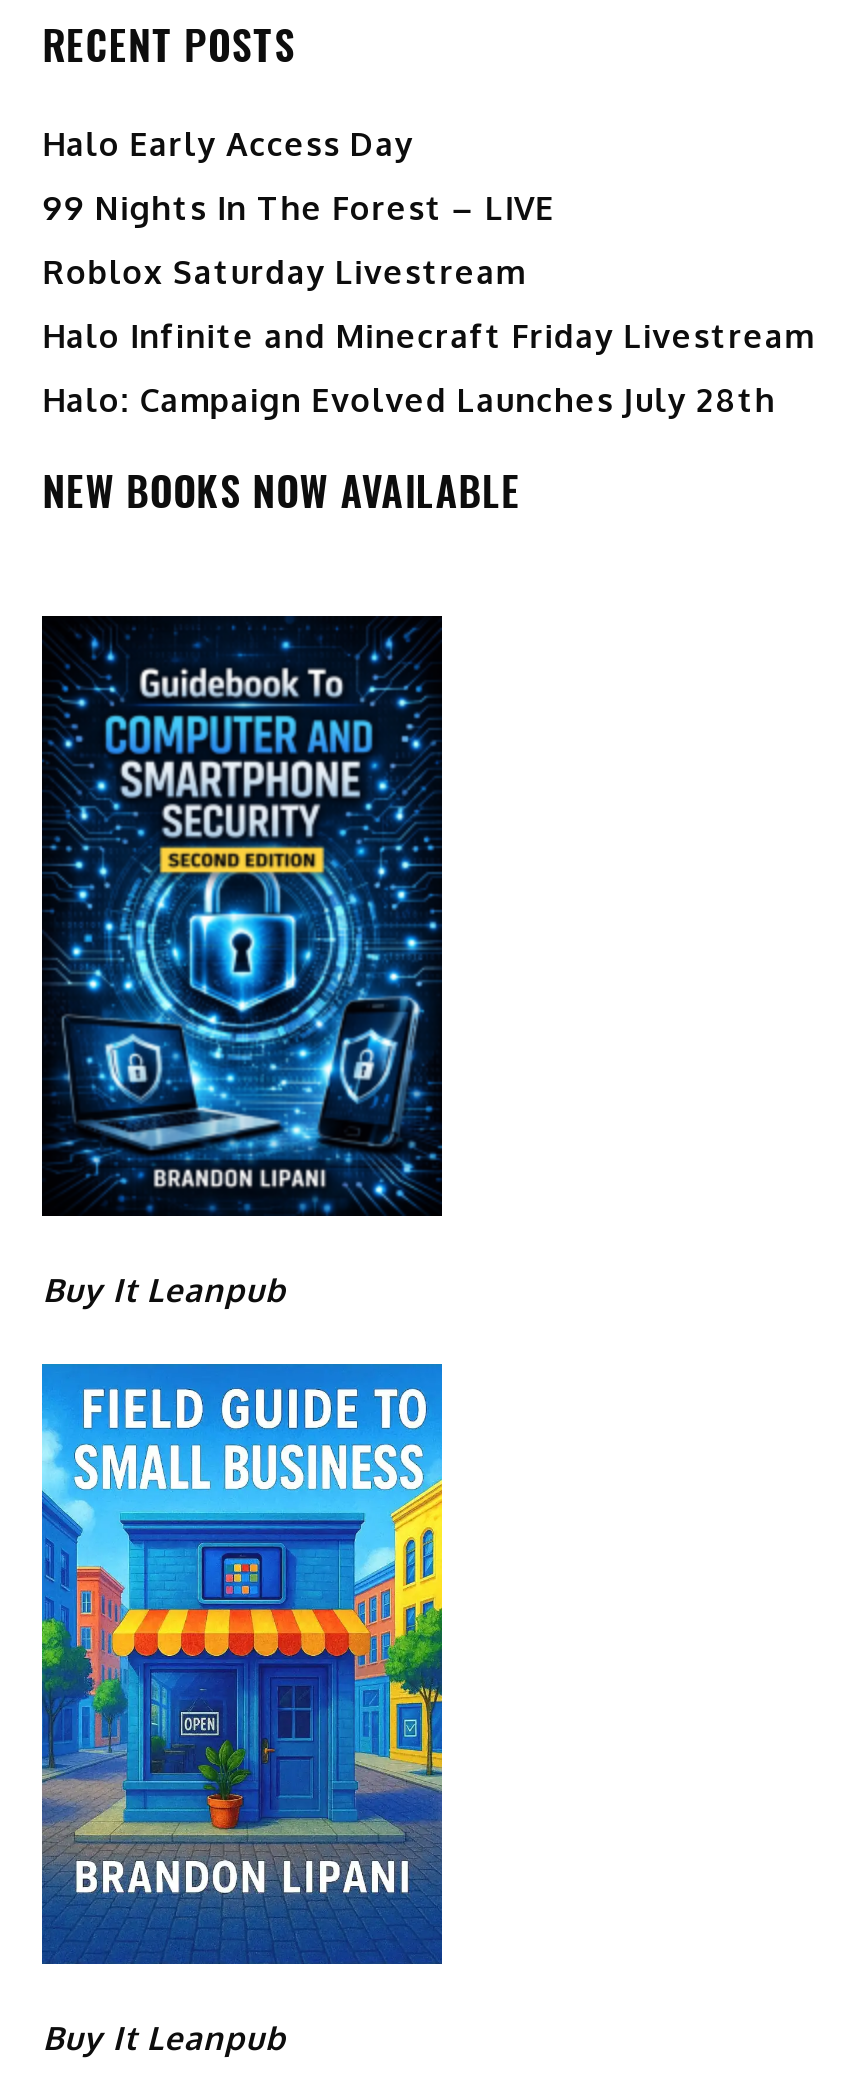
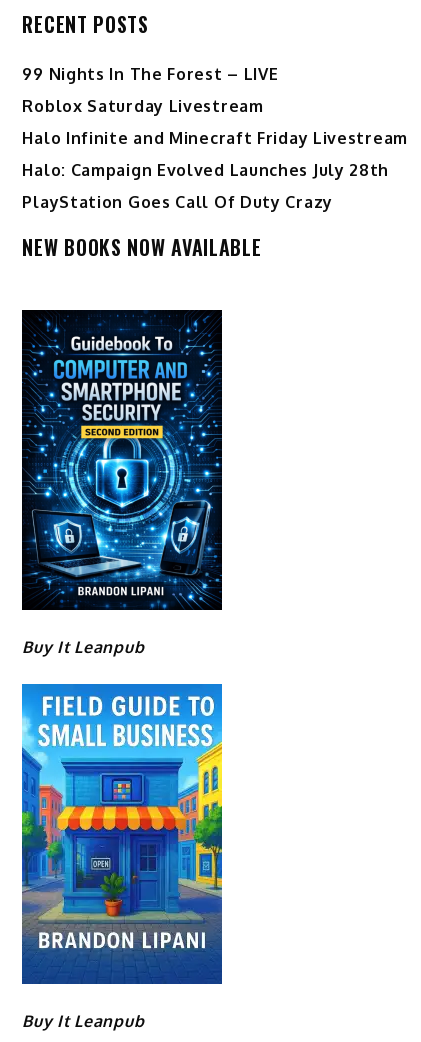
[43,124,414,164] Halo Early Access Day -> none
moved [43,188,814,420] -> [22,64,408,180]: 99 Nights In The Forest – LIVE | Roblox Saturday Livestream | Halo Infinite and Minecraft Friday Livestream | Halo: Campaign Evolved Launches July 28th
none -> [22,192,333,212] PlayStation Goes Call Of Duty Crazy

